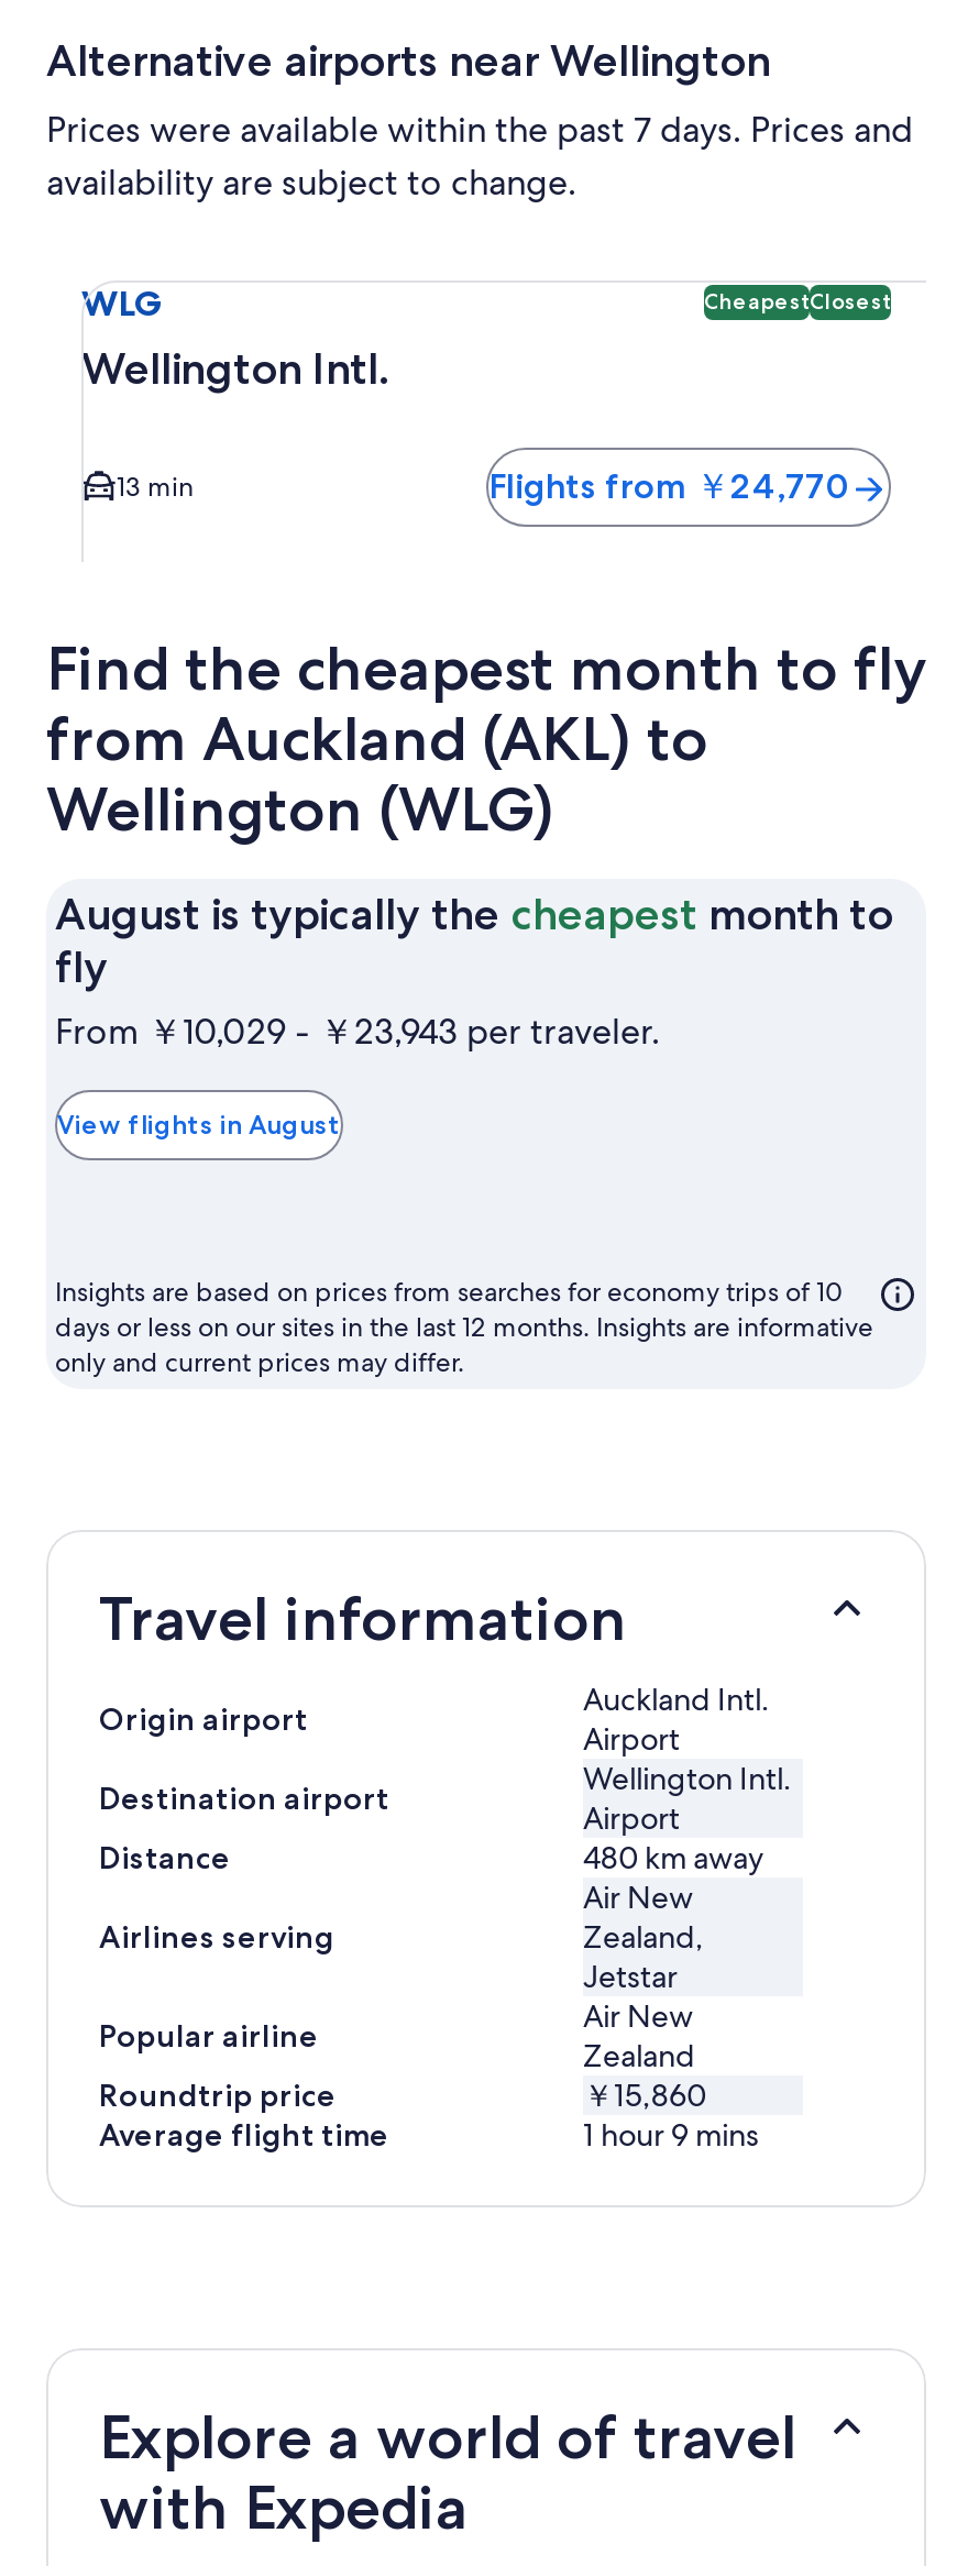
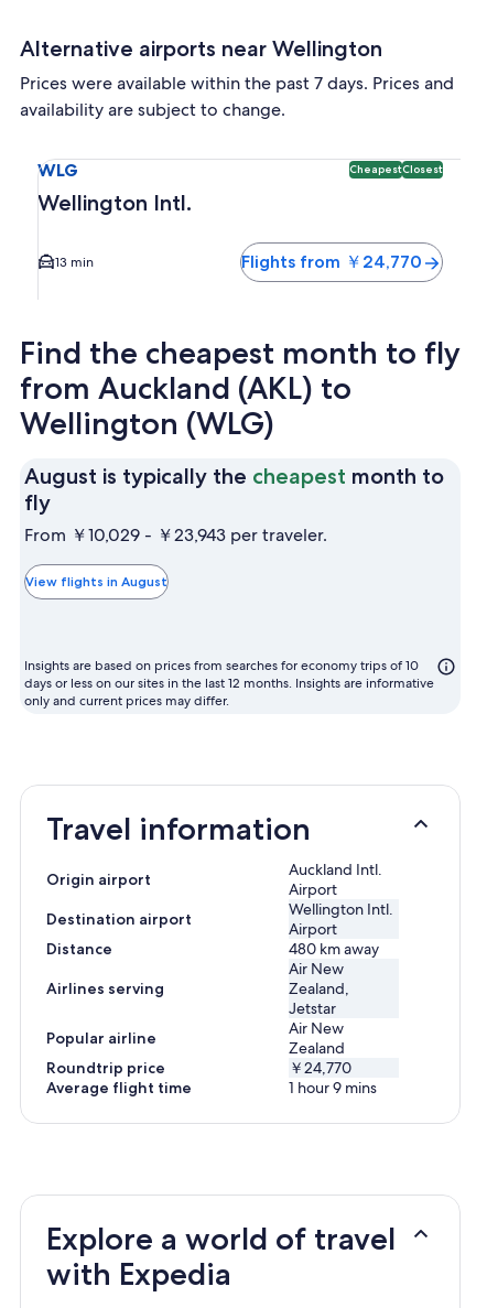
[583,2075,706,2115] ￥15,860 -> [289,1058,351,1078] ￥24,770

